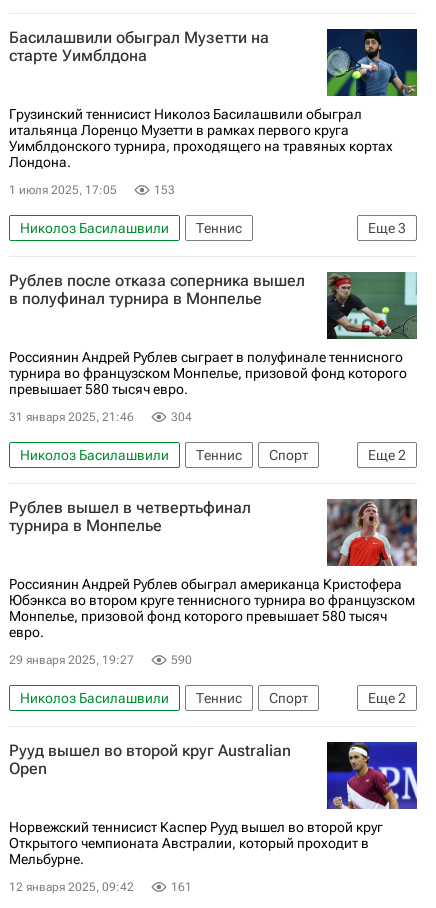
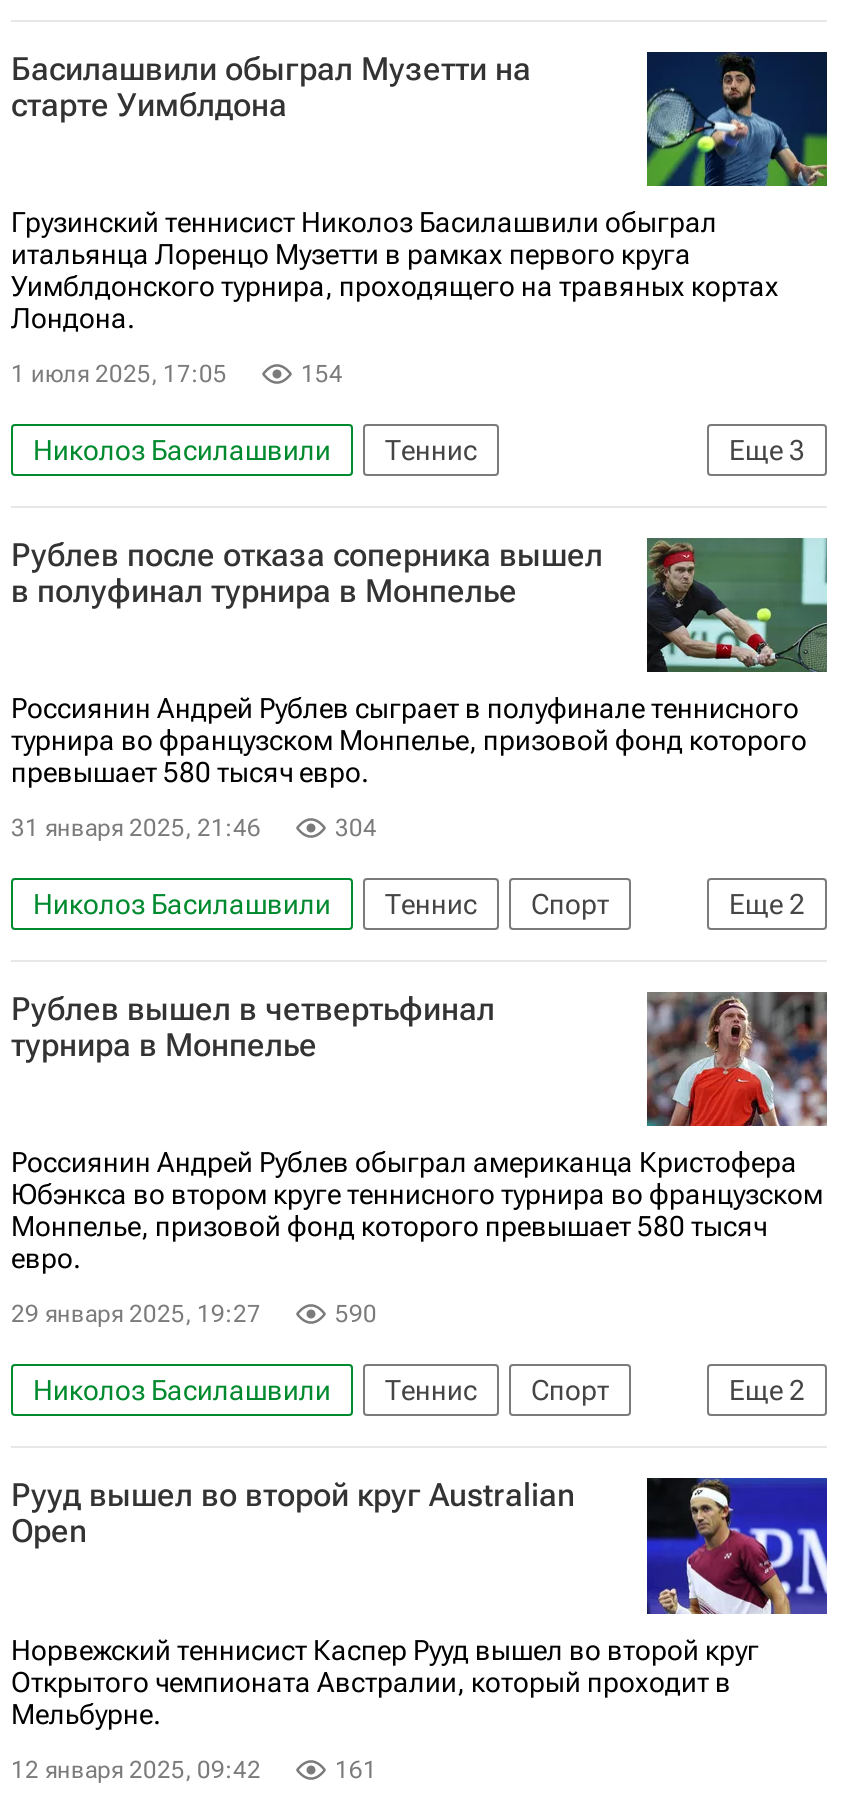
[154,182,175,196] 153 -> [301,360,343,388] 154

